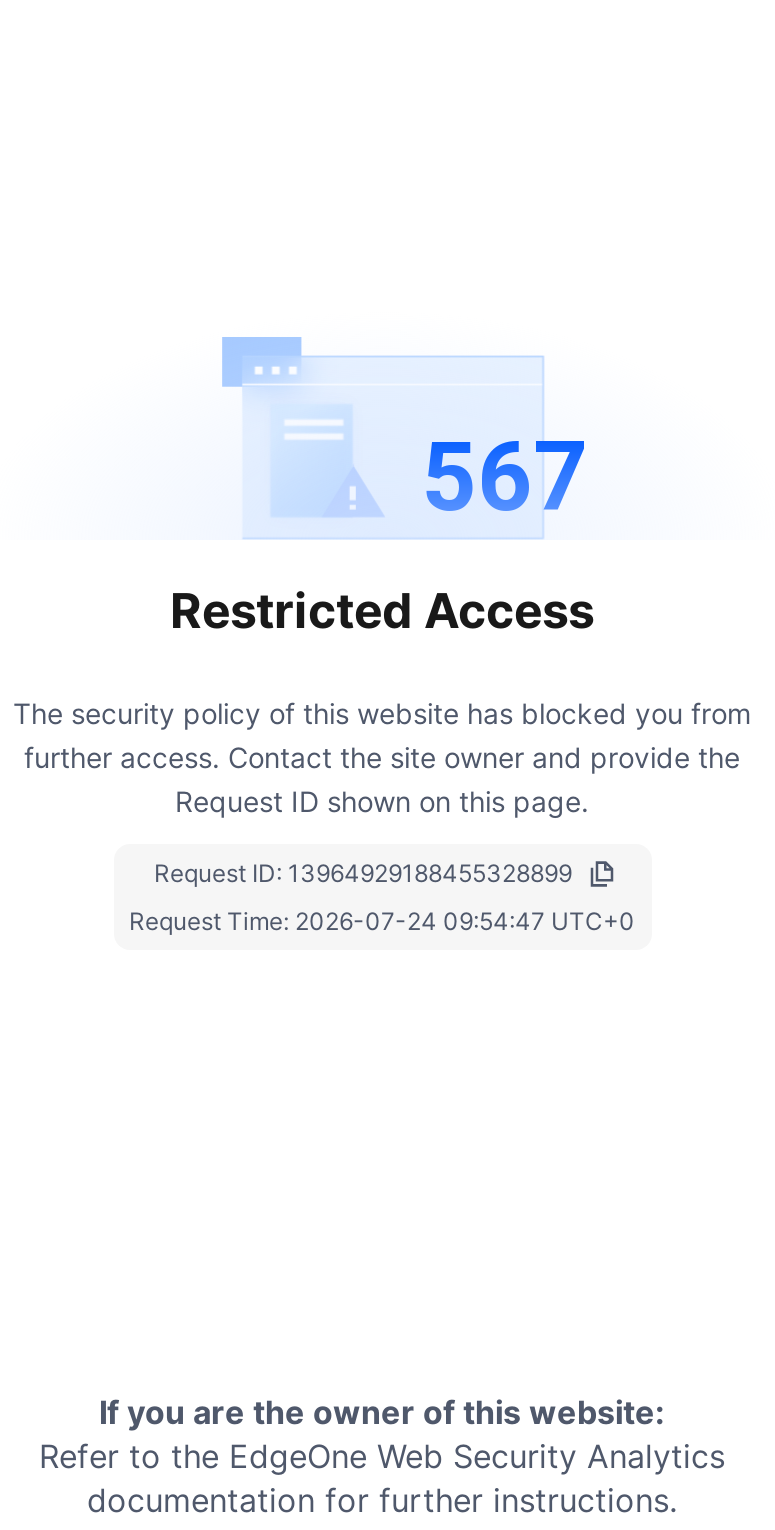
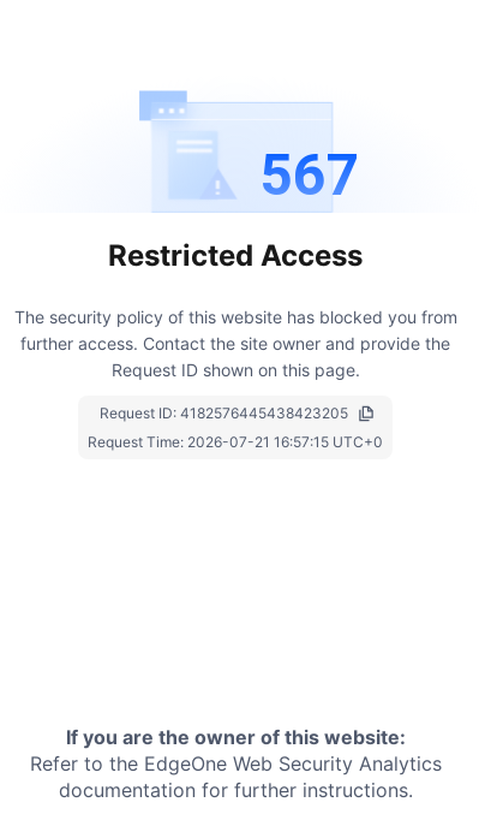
[154,857,572,887] Request ID: 13964929188455328899 -> [100,404,348,422] Request ID: 4182576445438423205
[129,905,635,935] Request Time: 2026-07-24 09:54:47 UTC+0 -> [88,432,383,450] Request Time: 2026-07-21 16:57:15 UTC+0

